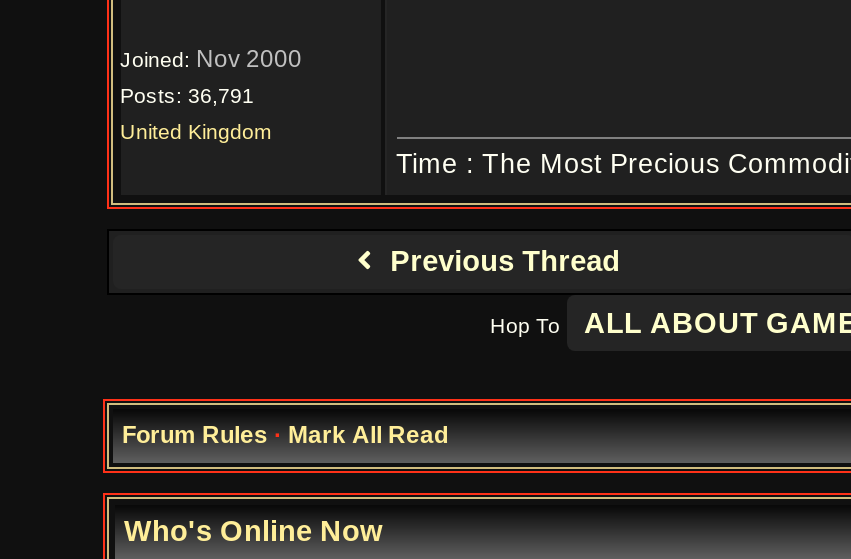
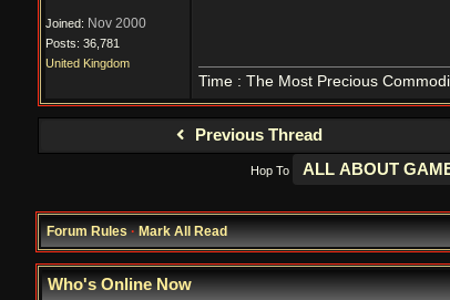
[120,83,254,107] Posts: 36,791 -> [45,37,119,50] Posts: 36,781

